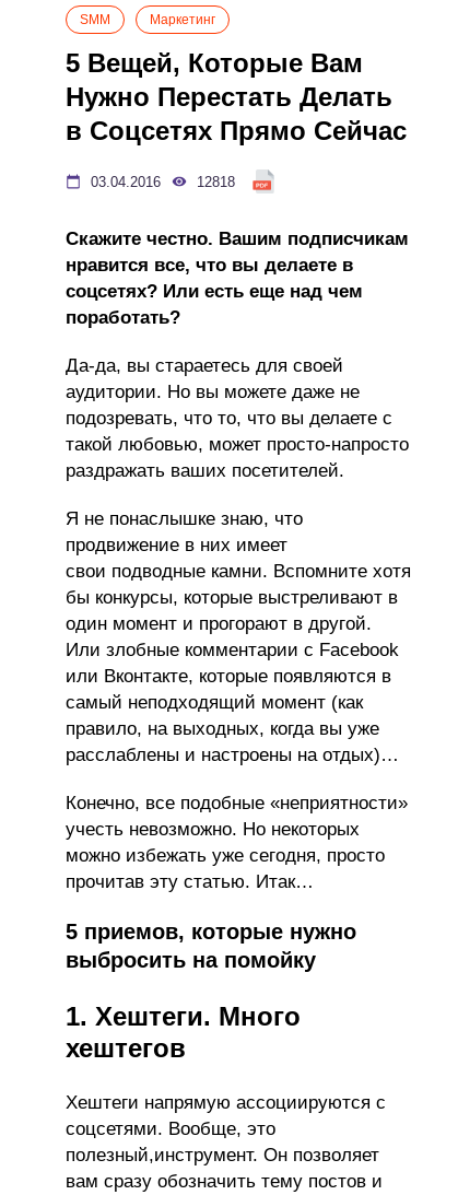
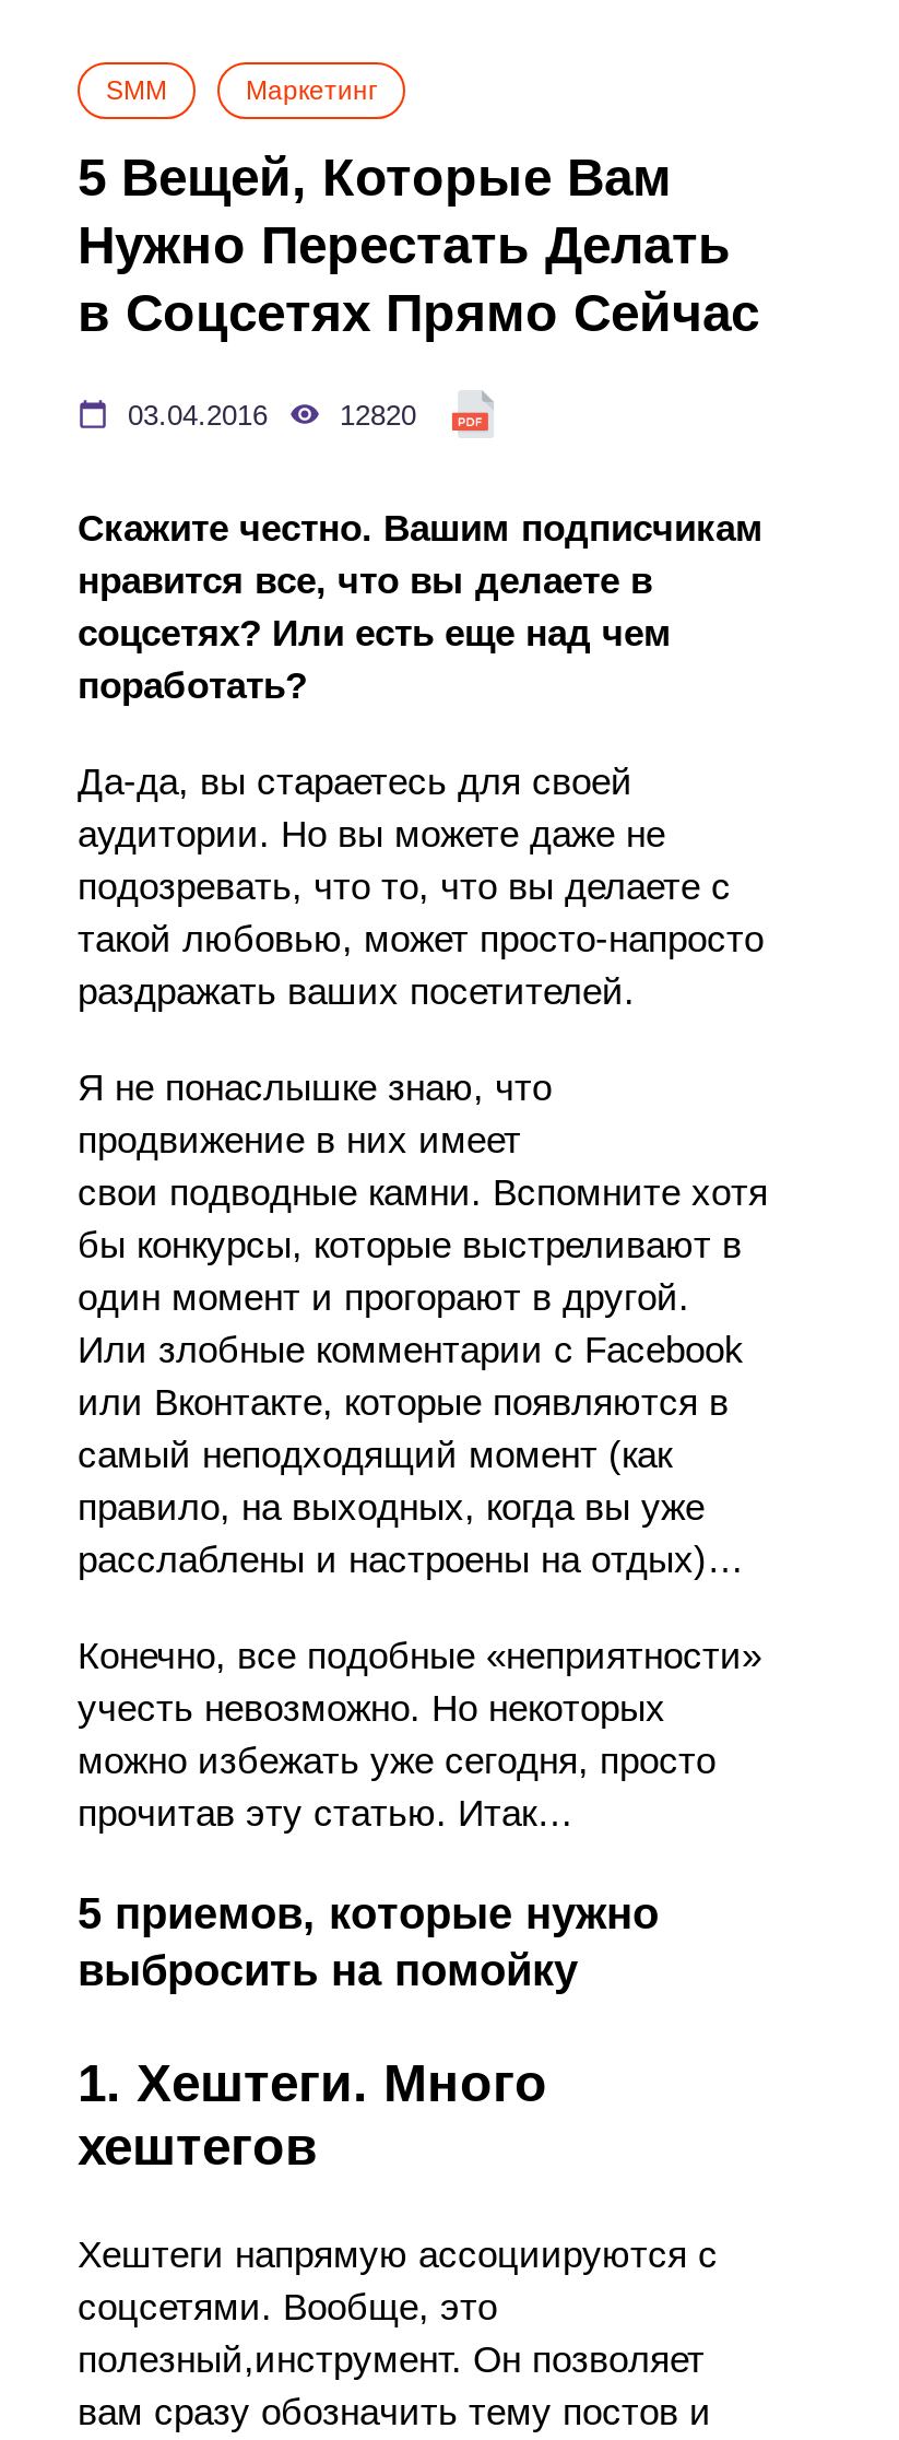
[197,173,235,190] 12818 -> [340,398,416,431] 12820

